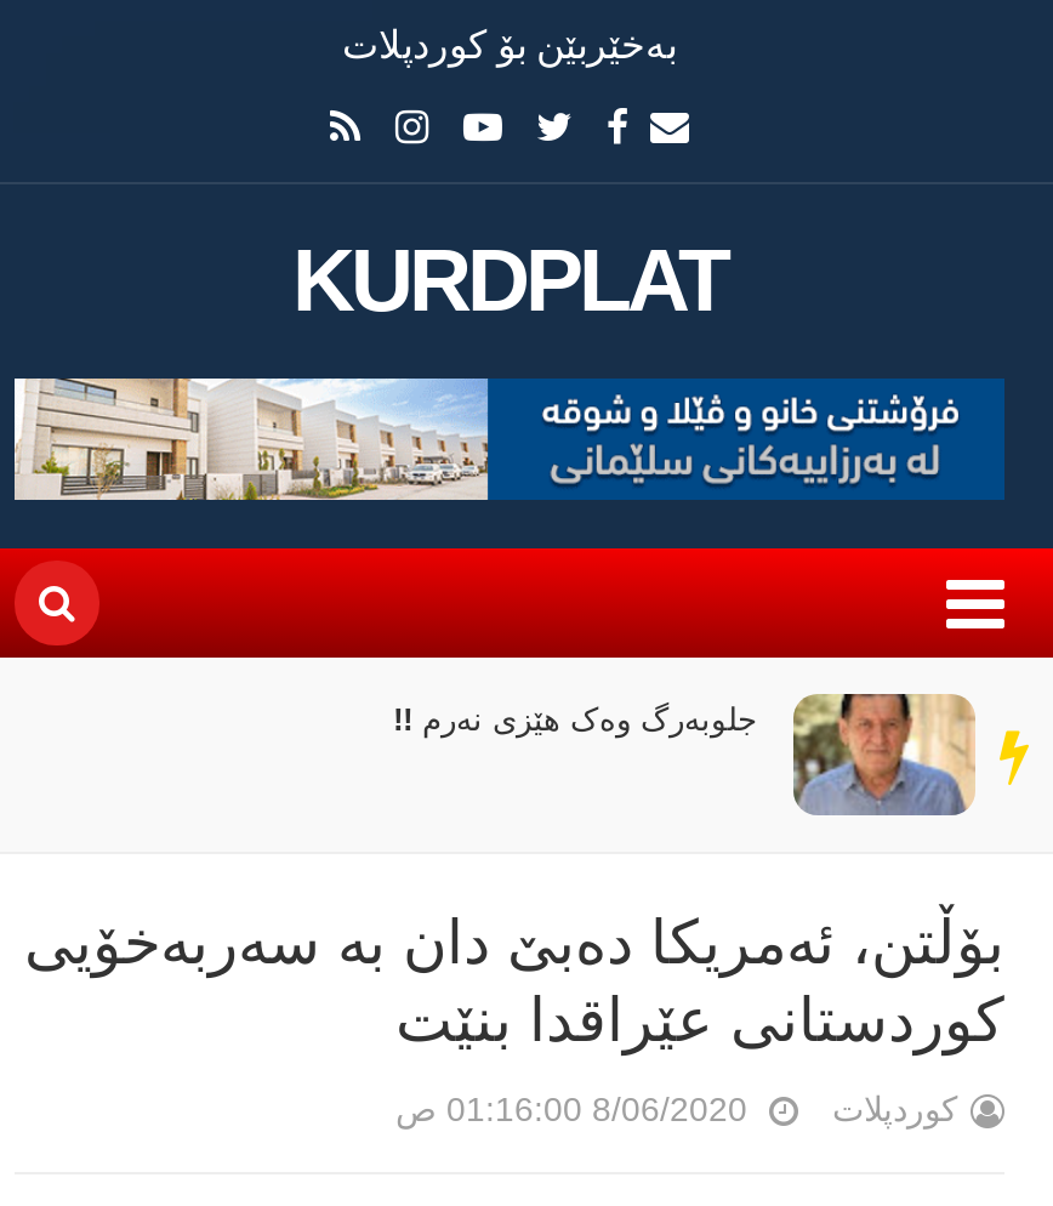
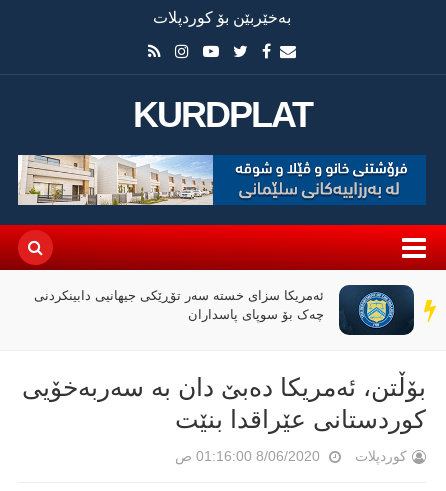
[393,692,975,813] [image] | جلوبەرگ وەک هێزی نەرم !! -> [34,284,415,335] [image] | ئەمریکا سزای خستە سەر تۆڕێکی جیهانیی دابینکردنی | چەک بۆ سوپای پاسداران

